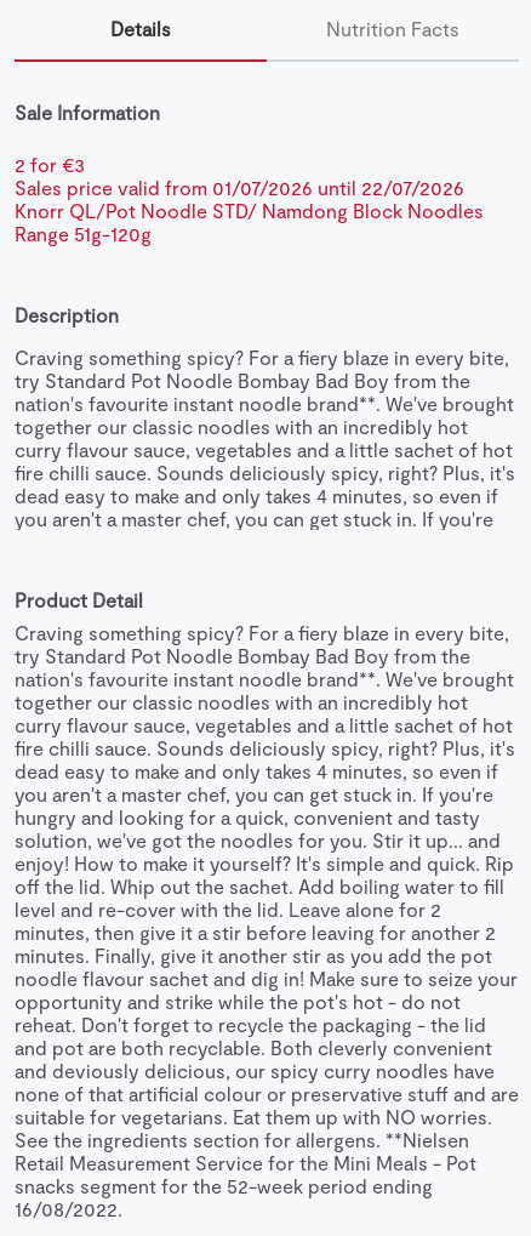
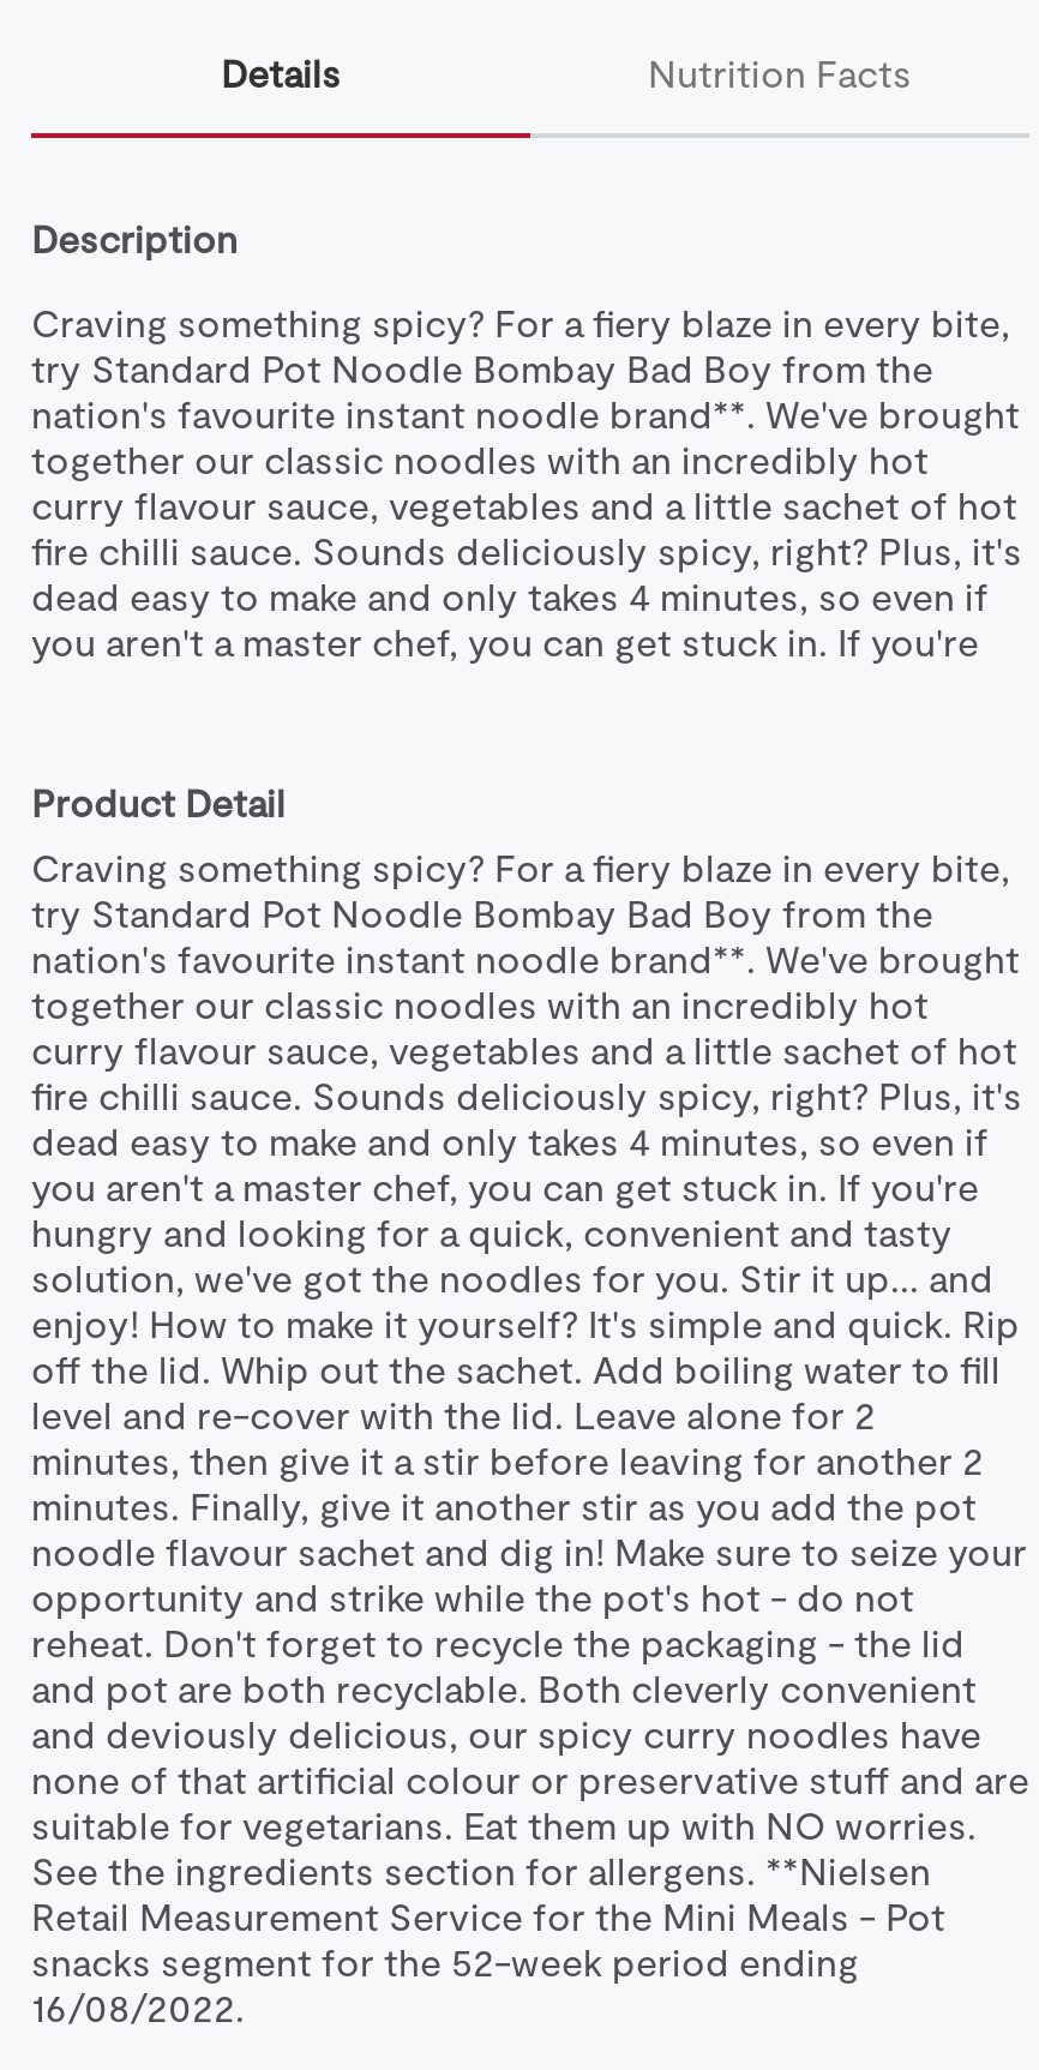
[15,101,484,245] Sale Information | 2 for €3 | Sales price valid from 01/07/2026 until 22/07/2026 | Knorr QL/Pot Noodle STD/ Namdong Block Noodles | Range 51g-120g -> none

